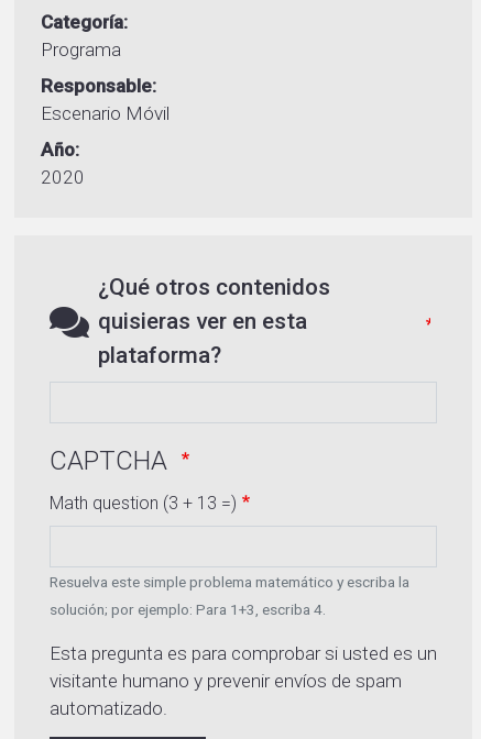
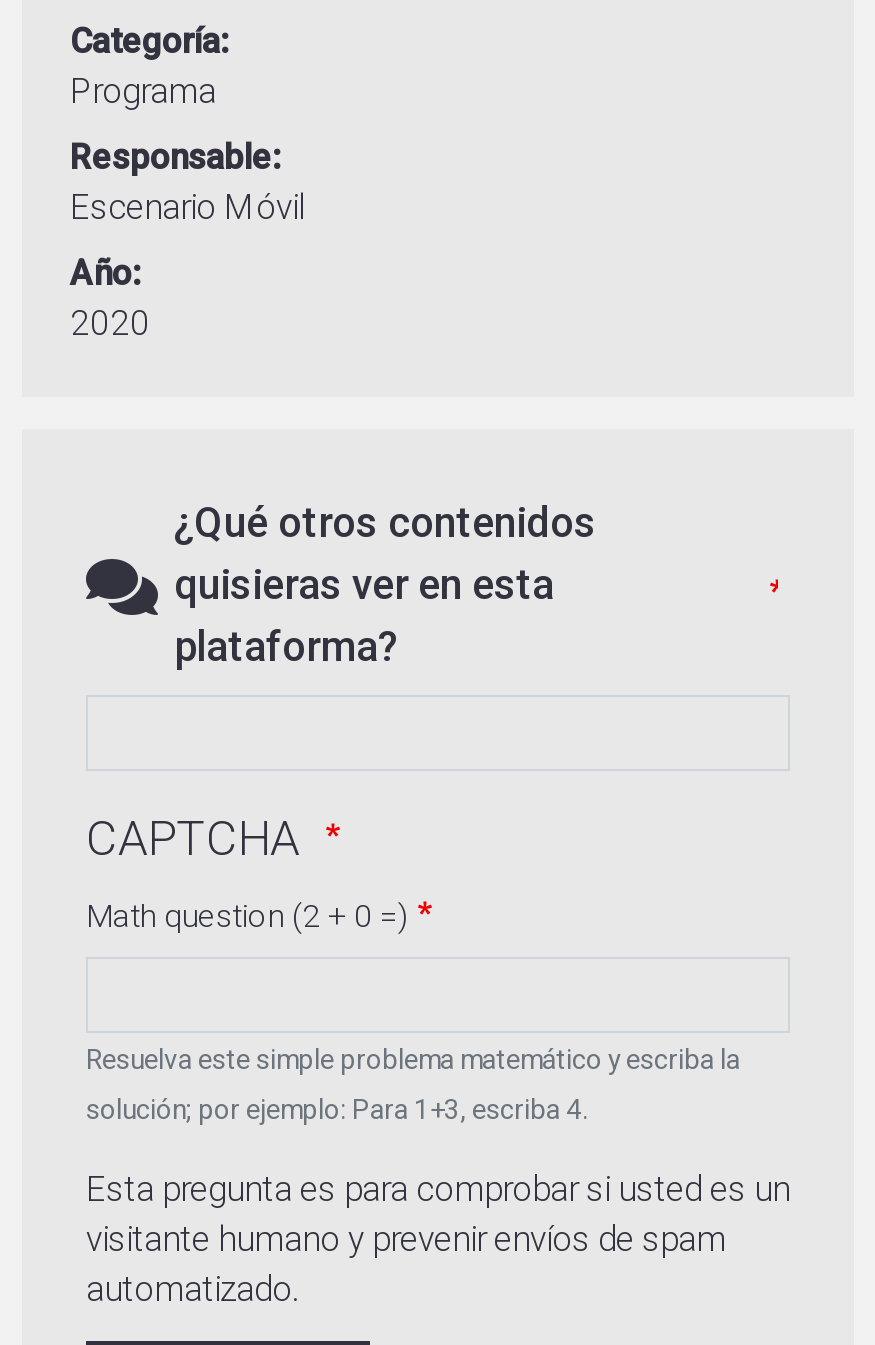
[50,493,237,514] Math question (3 + 13 =) -> [86,897,408,935] Math question (2 + 0 =)

